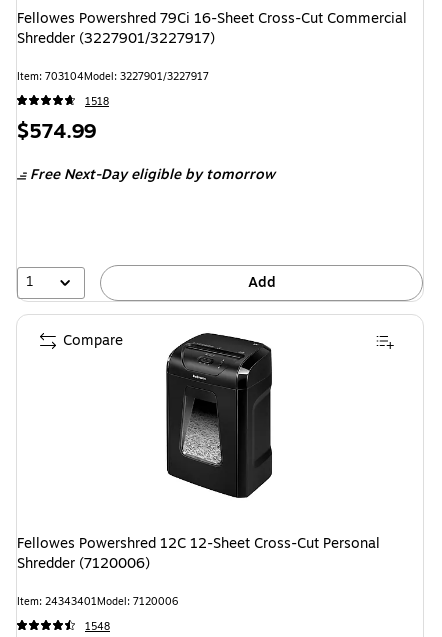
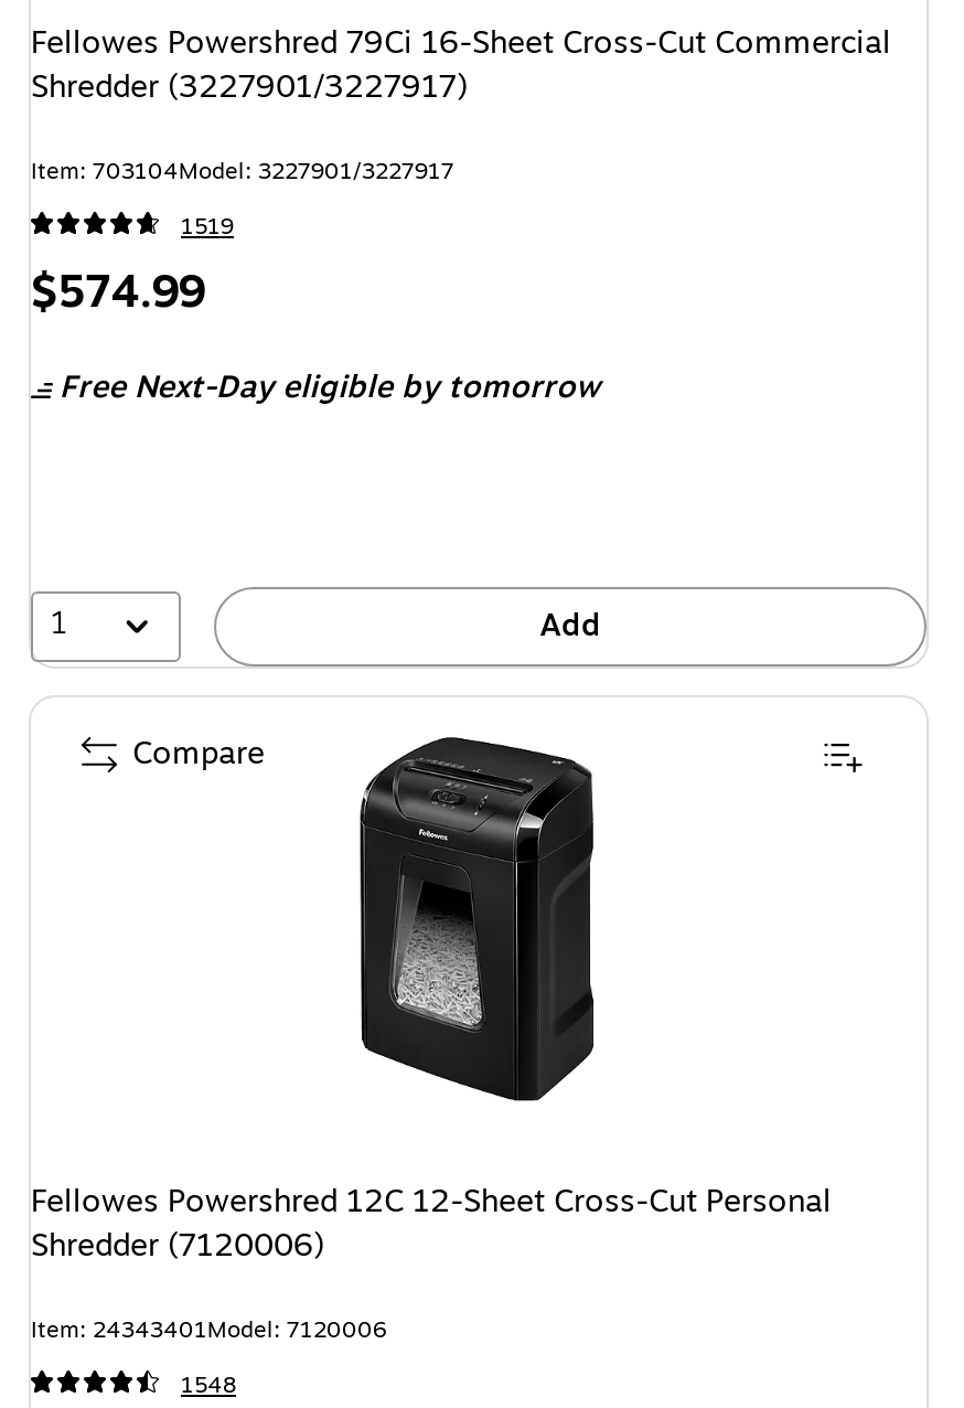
[85,94,109,109] 1518 -> [181,209,234,243] 1519

